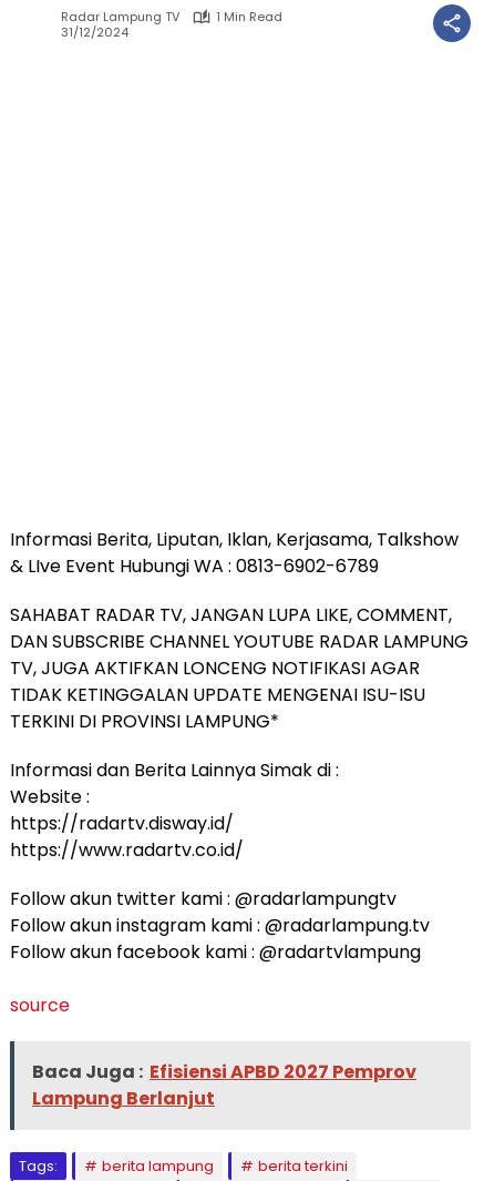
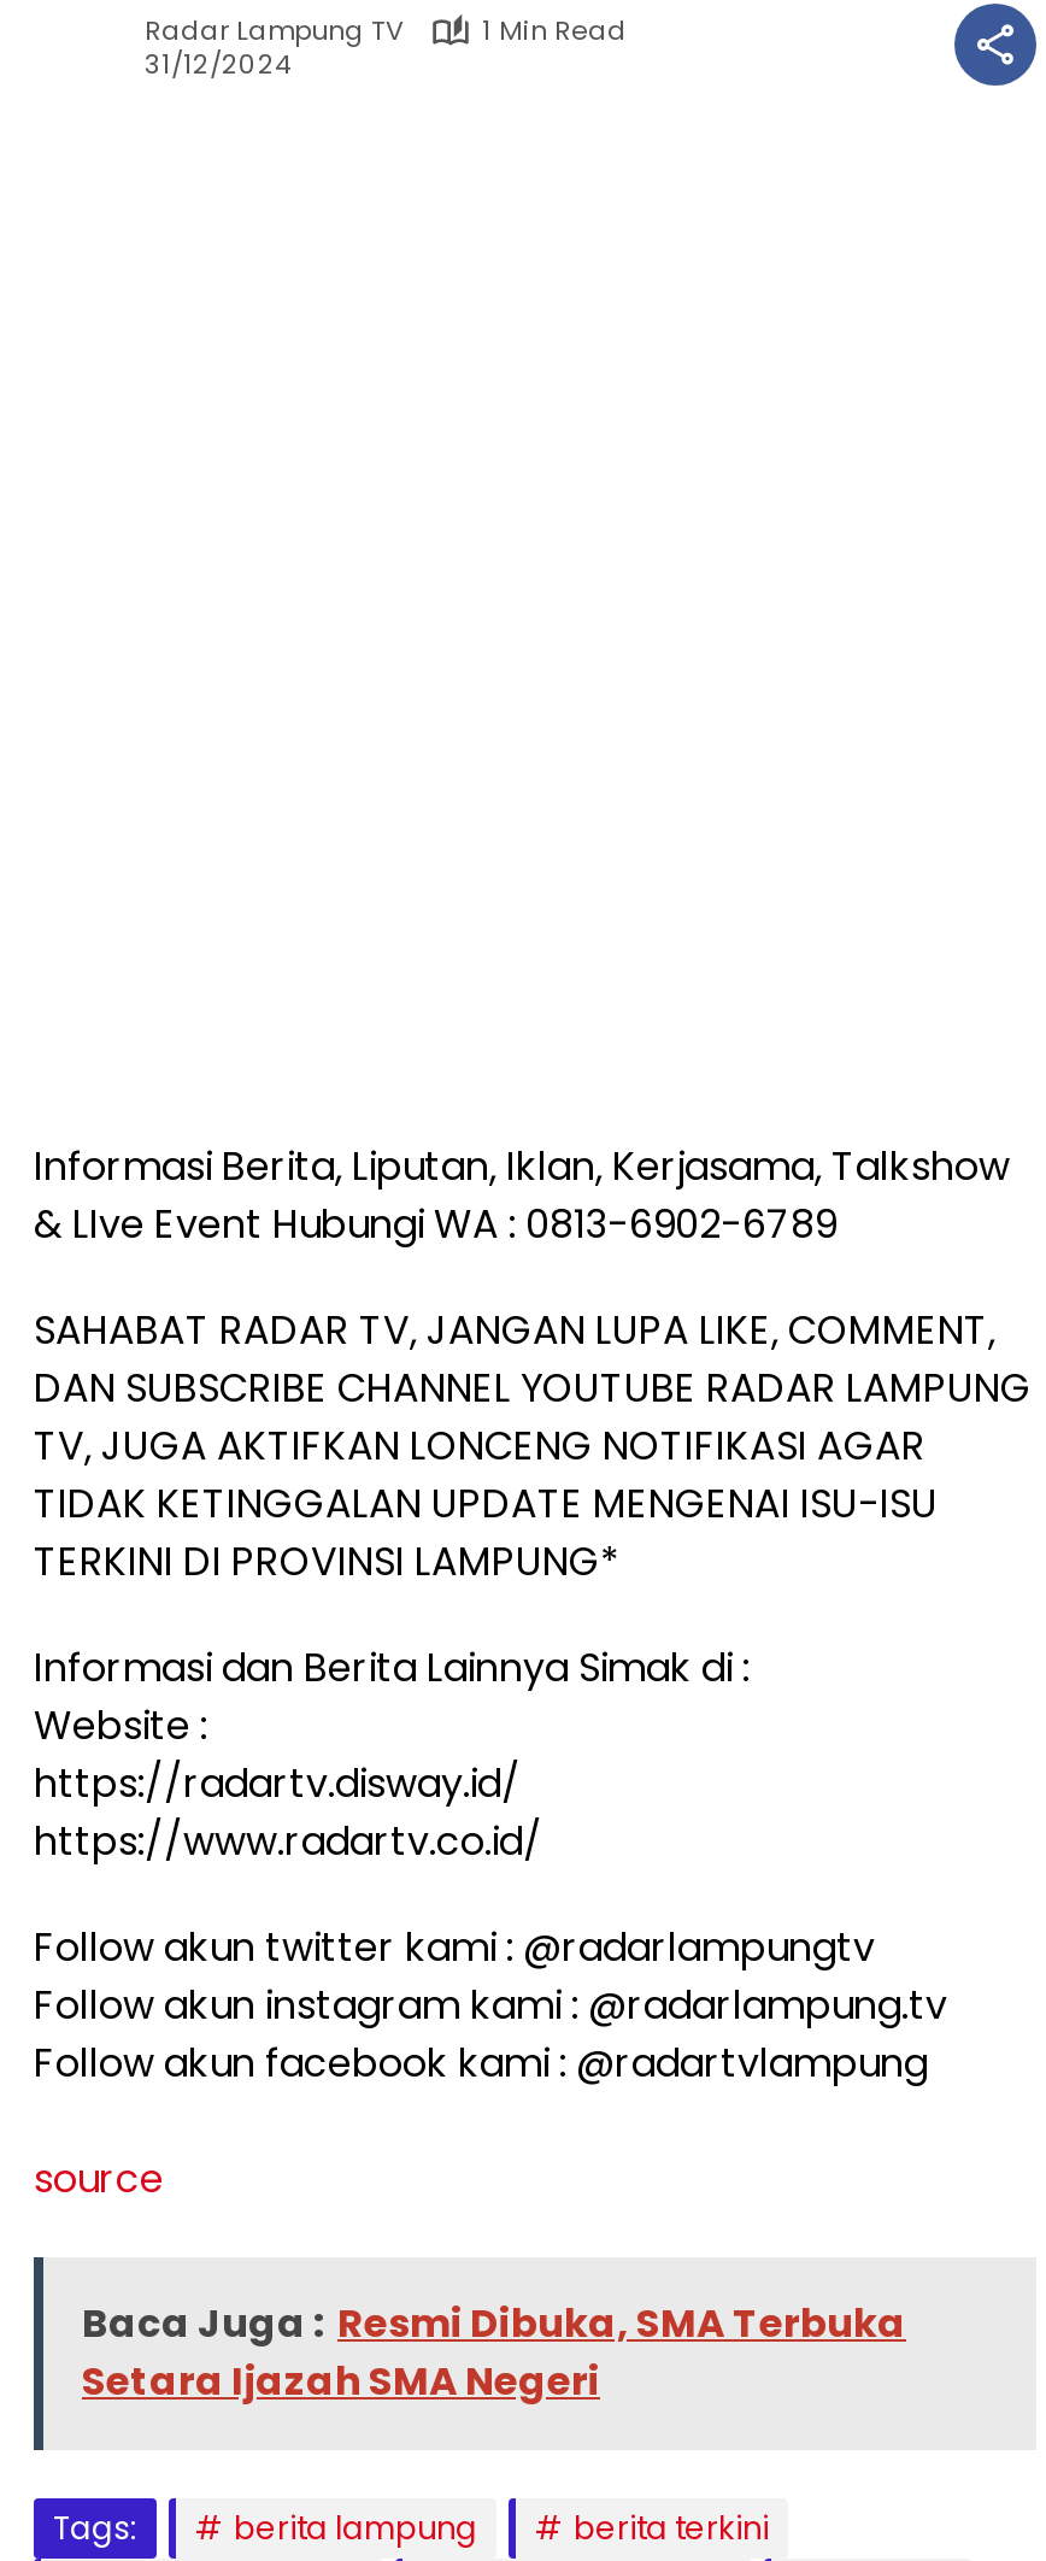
[32,1059,416,1111] Baca Juga : Efisiensi APBD 2027 Pemprov | Lampung Berlanjut -> [82,2296,906,2409] Baca Juga : Resmi Dibuka, SMA Terbuka | Setara Ijazah SMA Negeri

